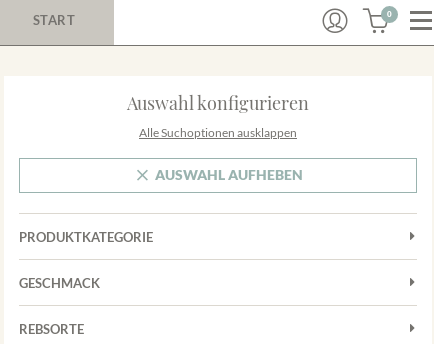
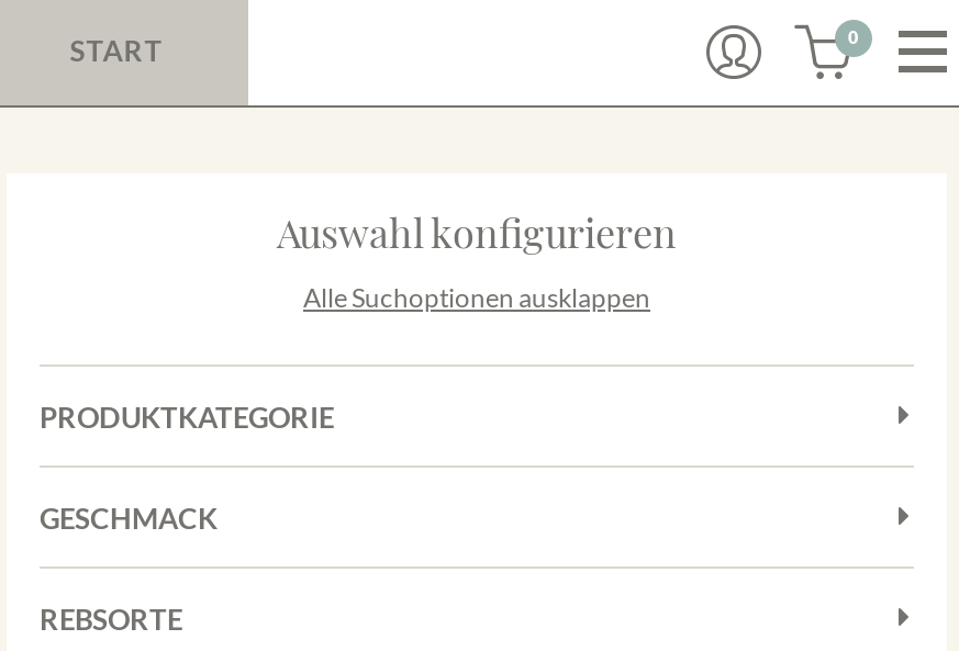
[155,166,303,183] AUSWAHL AUFHEBEN -> none

